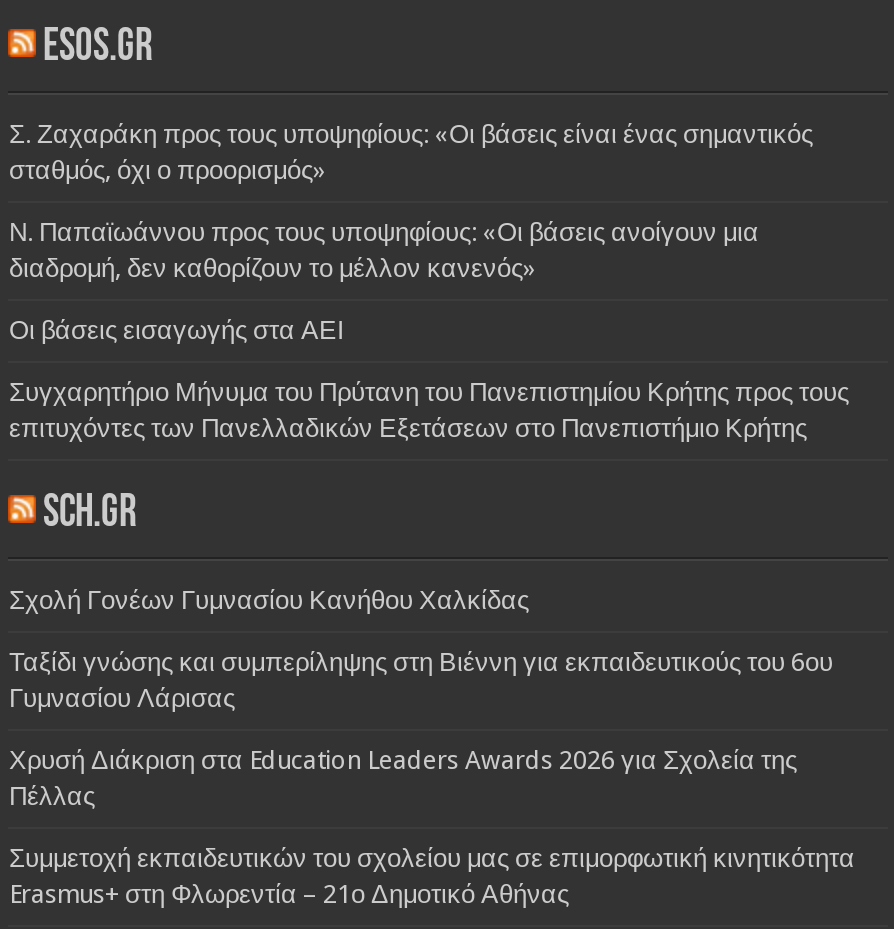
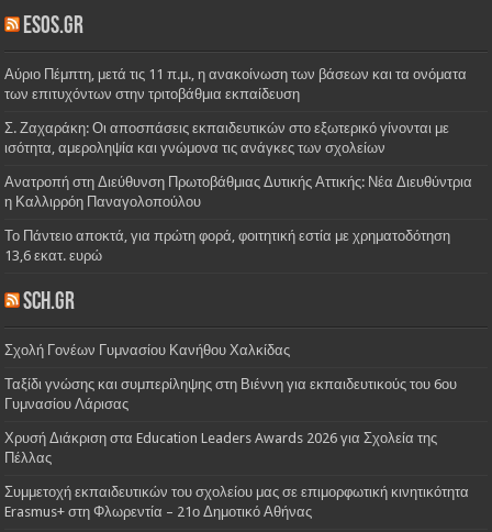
[9,119,813,185] Σ. Ζαχαράκη προς τους υποψηφίους: «Οι βάσεις είναι ένας σημαντικός | σταθμός, όχι ο προορισμός» -> [5,66,467,102] Αύριο Πέμπτη, μετά τις 11 π.μ., η ανακοίνωση των βάσεων και τα ονόματα | των επιτυχόντων στην τριτοβάθμια εκπαίδευση
[9,217,759,283] Ν. Παπαϊωάννου προς τους υποψηφίους: «Οι βάσεις ανοίγουν μια | διαδρομή, δεν καθορίζουν το μέλλον κανενός» -> [5,120,450,156] Σ. Ζαχαράκη: Οι αποσπάσεις εκπαιδευτικών στο εξωτερικό γίνονται με | ισότητα, αμεροληψία και γνώμονα τις ανάγκες των σχολείων
[9,315,345,345] Οι βάσεις εισαγωγής στα ΑΕΙ -> [5,173,473,210] Ανατροπή στη Διεύθυνση Πρωτοβάθμιας Δυτικής Αττικής: Νέα Διευθύντρια | η Καλλιρρόη Παναγολοπούλου
[9,377,849,443] Συγχαρητήριο Μήνυμα του Πρύτανη του Πανεπιστημίου Κρήτης προς τους | επιτυχόντες των Πανελλαδικών Εξετάσεων στο Πανεπιστήμιο Κρήτης -> [5,227,451,264] Το Πάντειο αποκτά, για πρώτη φορά, φοιτητική εστία με χρηματοδότηση | 13,6 εκατ. ευρώ

